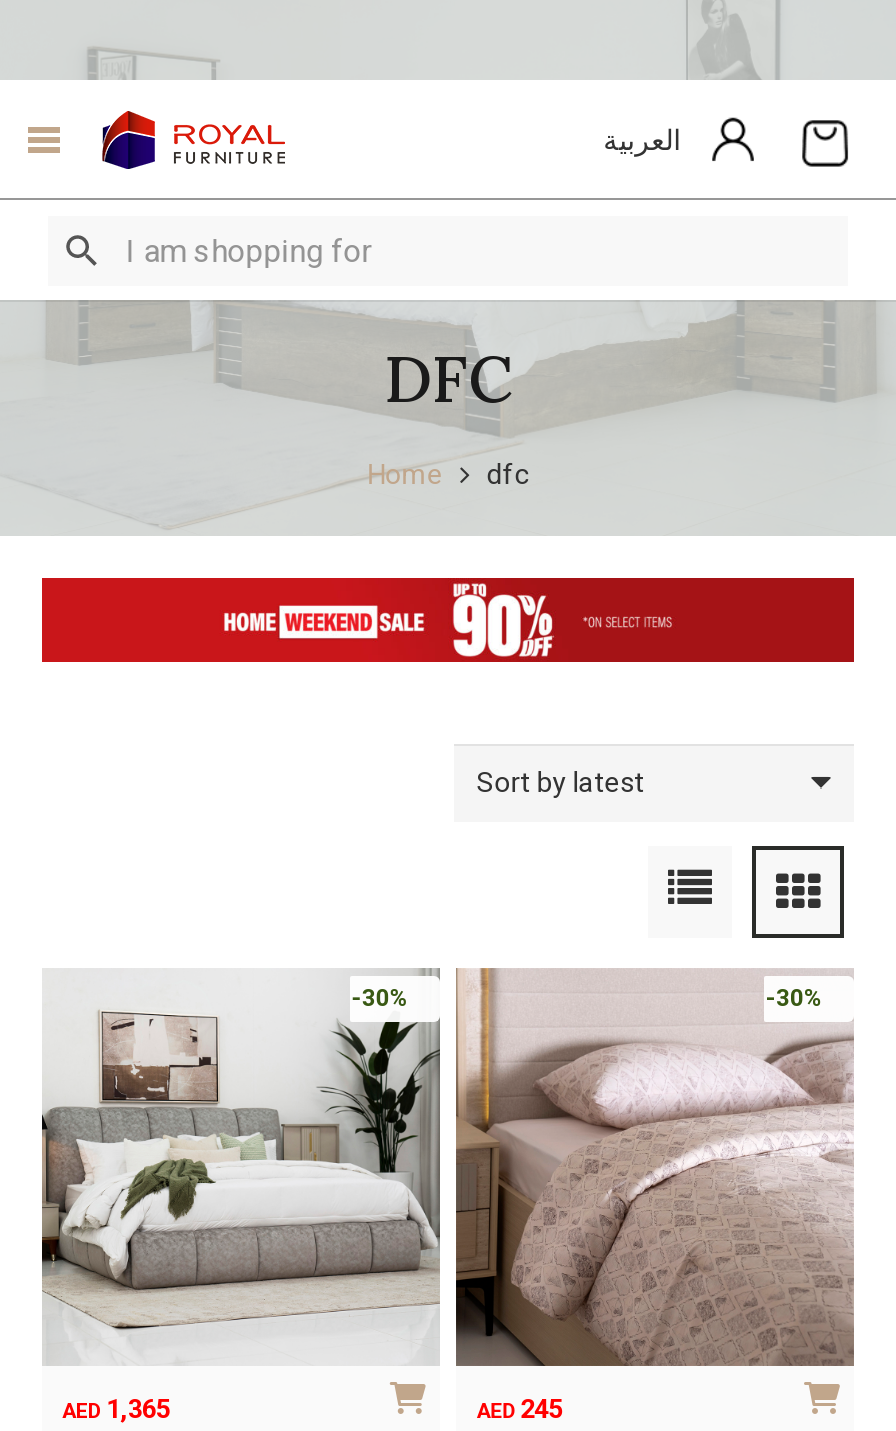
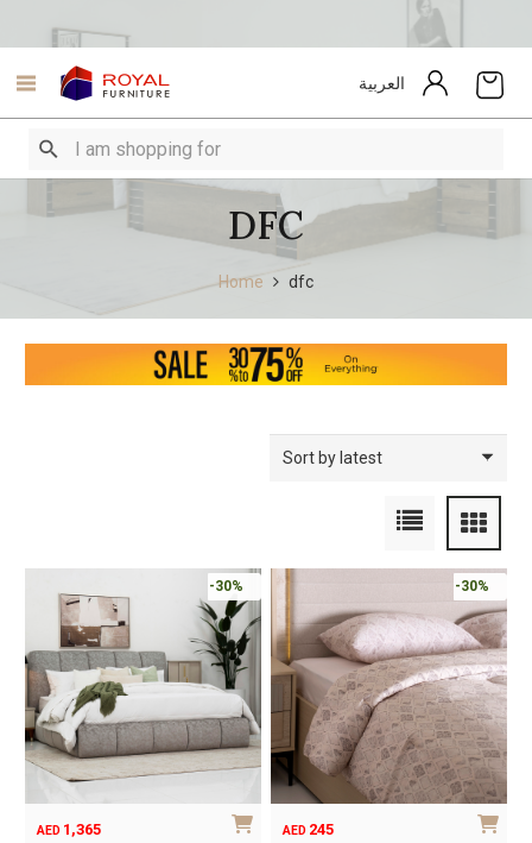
[40,576,856,664] [image] -> [24,342,508,386] [image]

